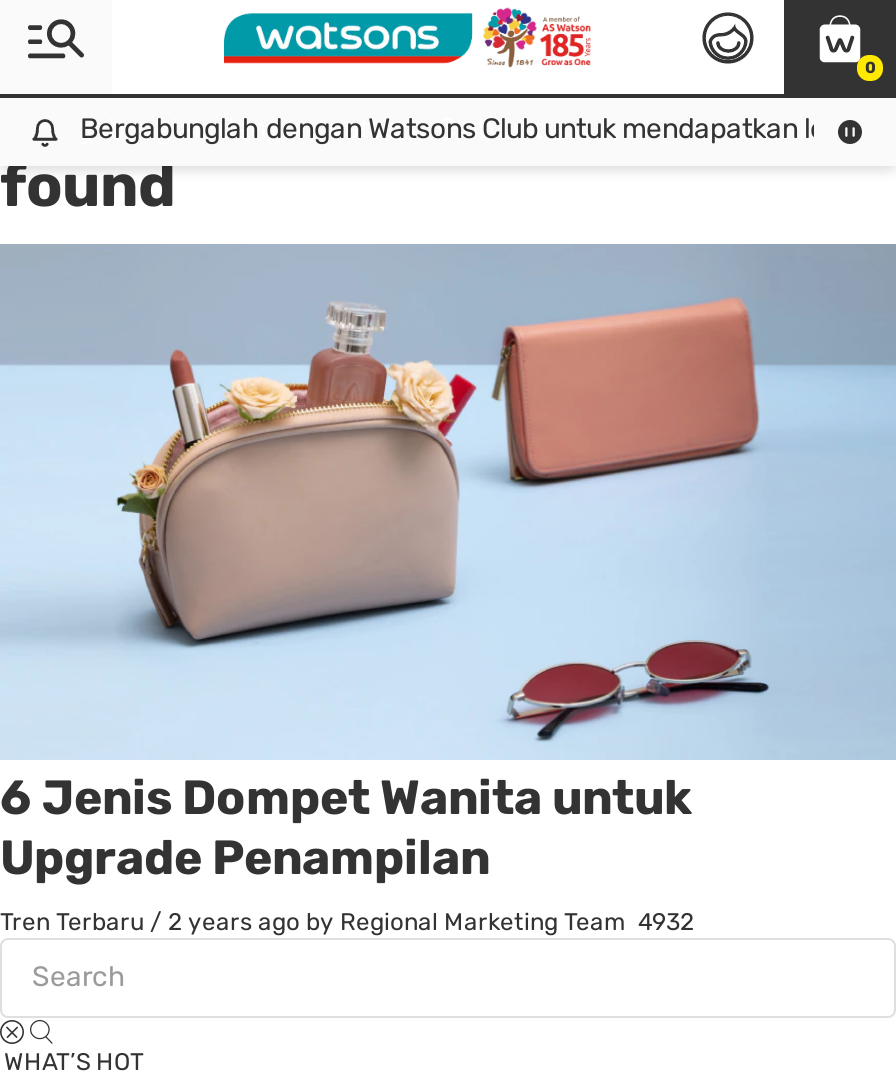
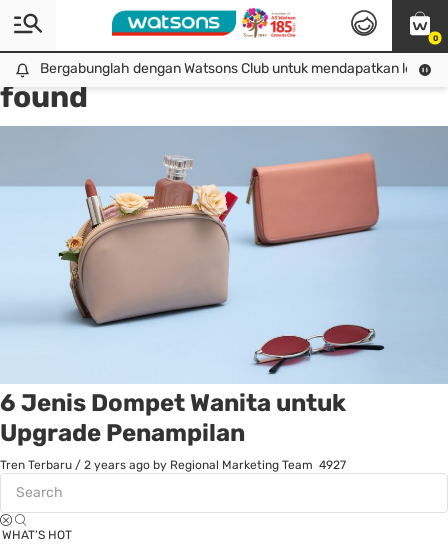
[0,907,694,935] Tren Terbaru / 2 years ago by Regional Marketing Team 4932 -> [0,457,346,471] Tren Terbaru / 2 years ago by Regional Marketing Team 4927

